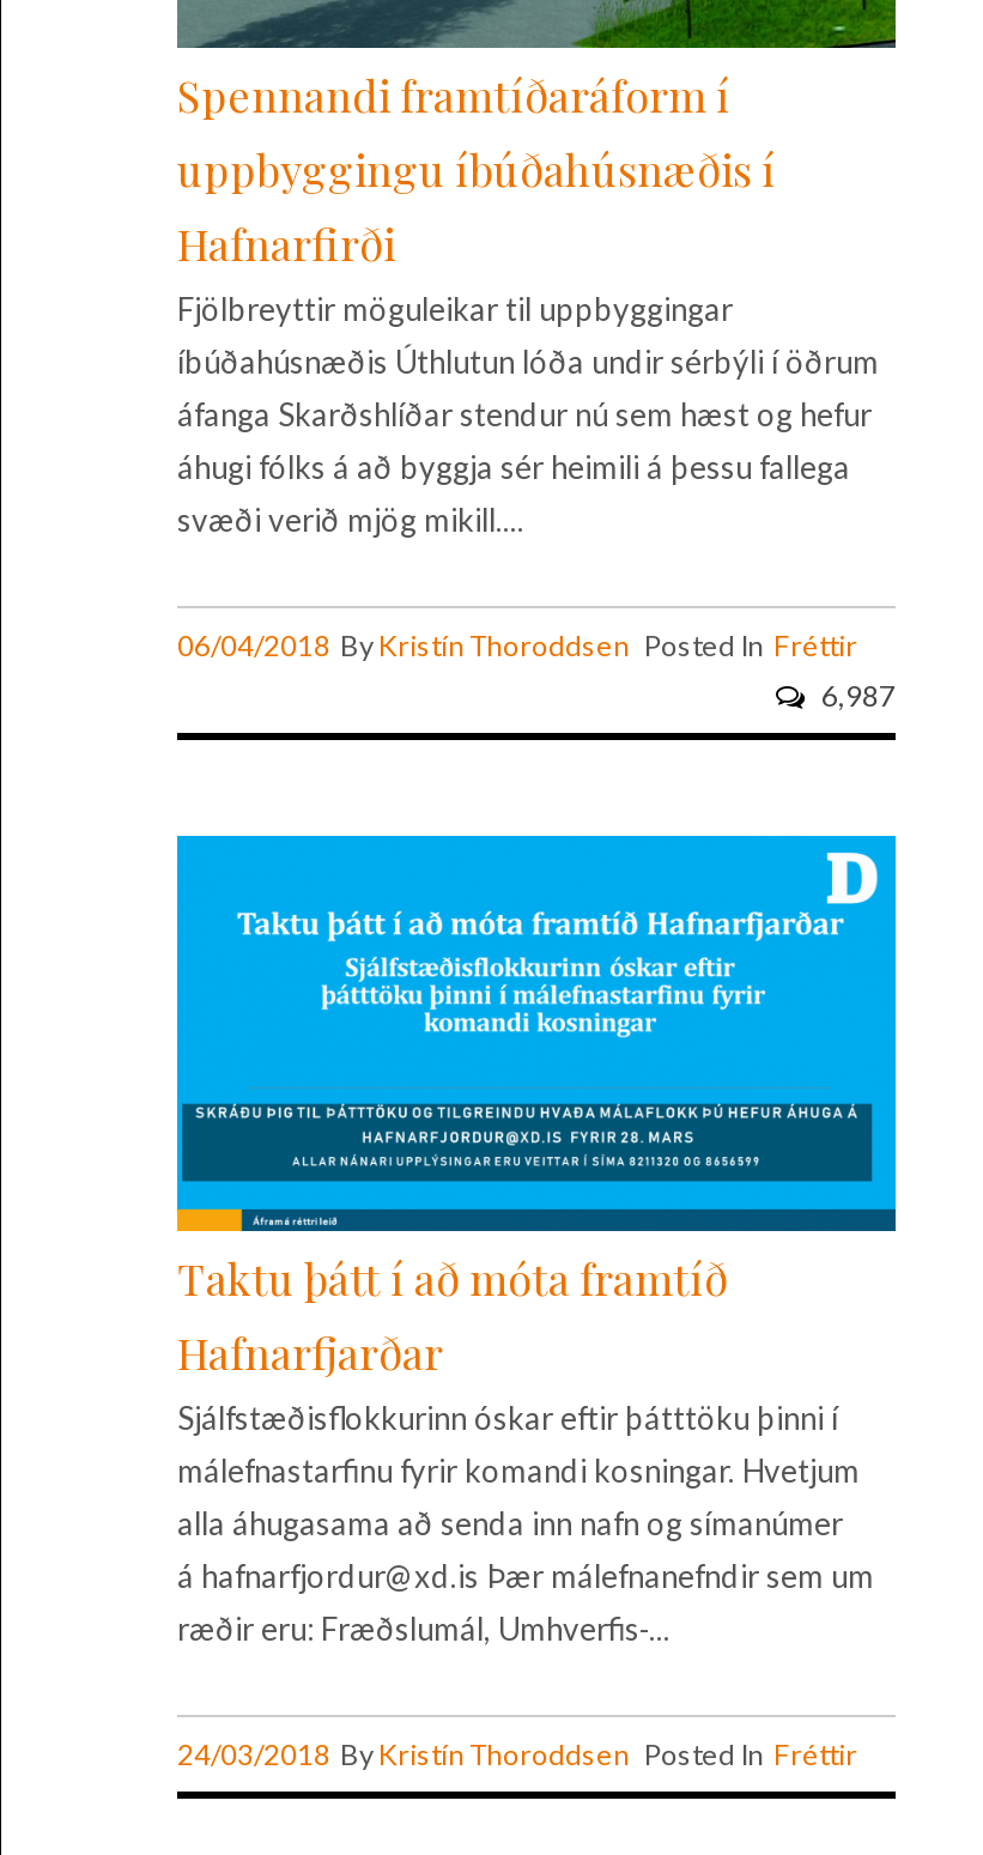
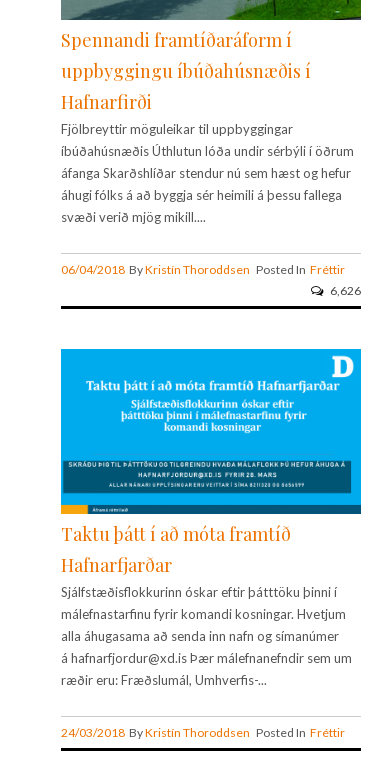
[821,677,896,713] 6,987 -> [330,283,361,298] 6,626

